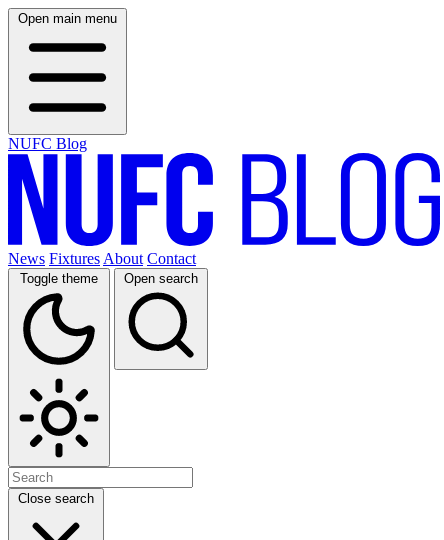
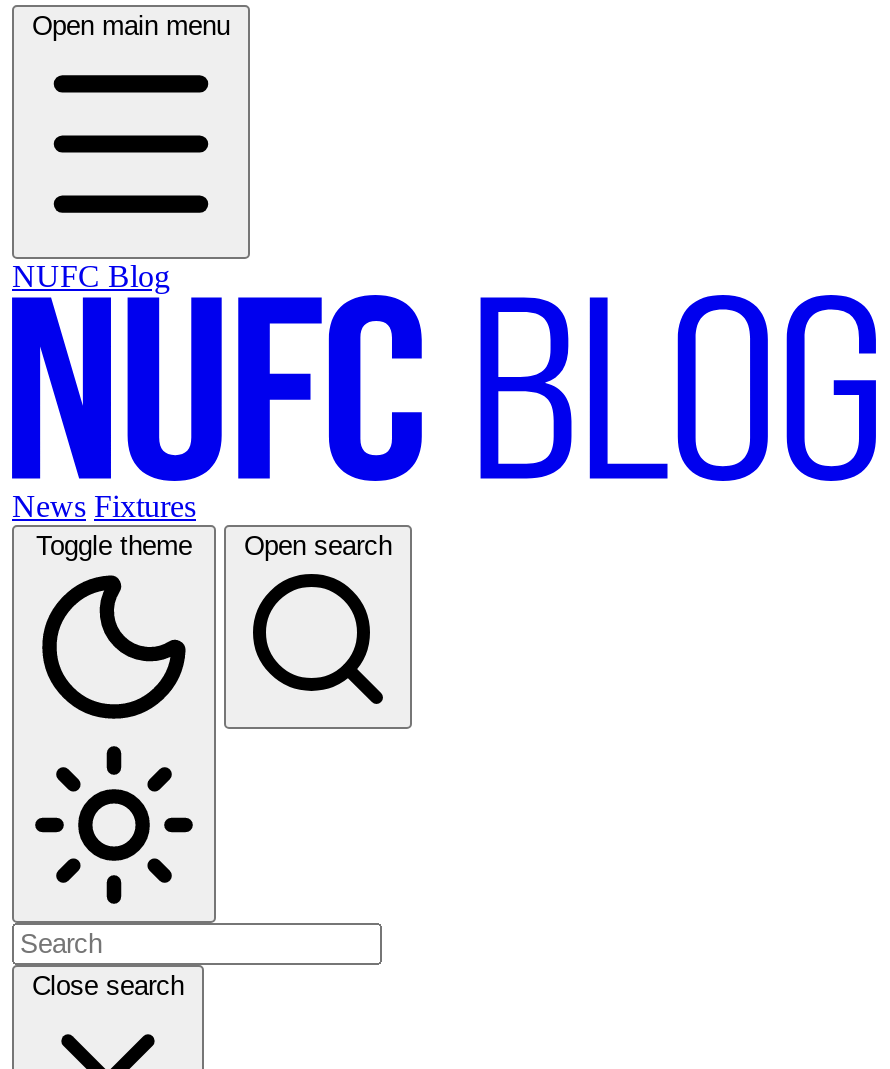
[8,250,196,267] News Fixtures About Contact -> [12,489,196,523] News Fixtures

